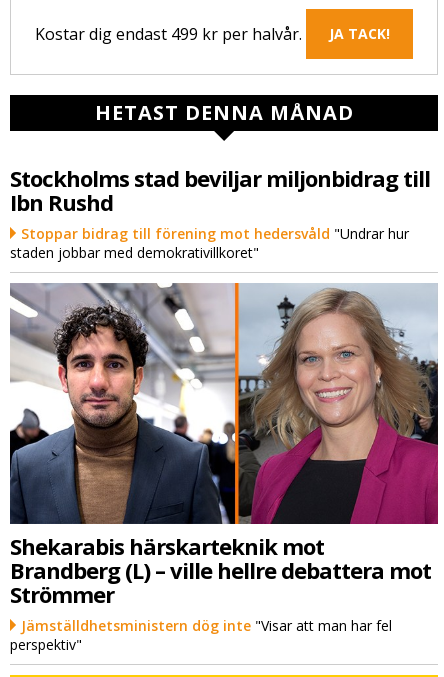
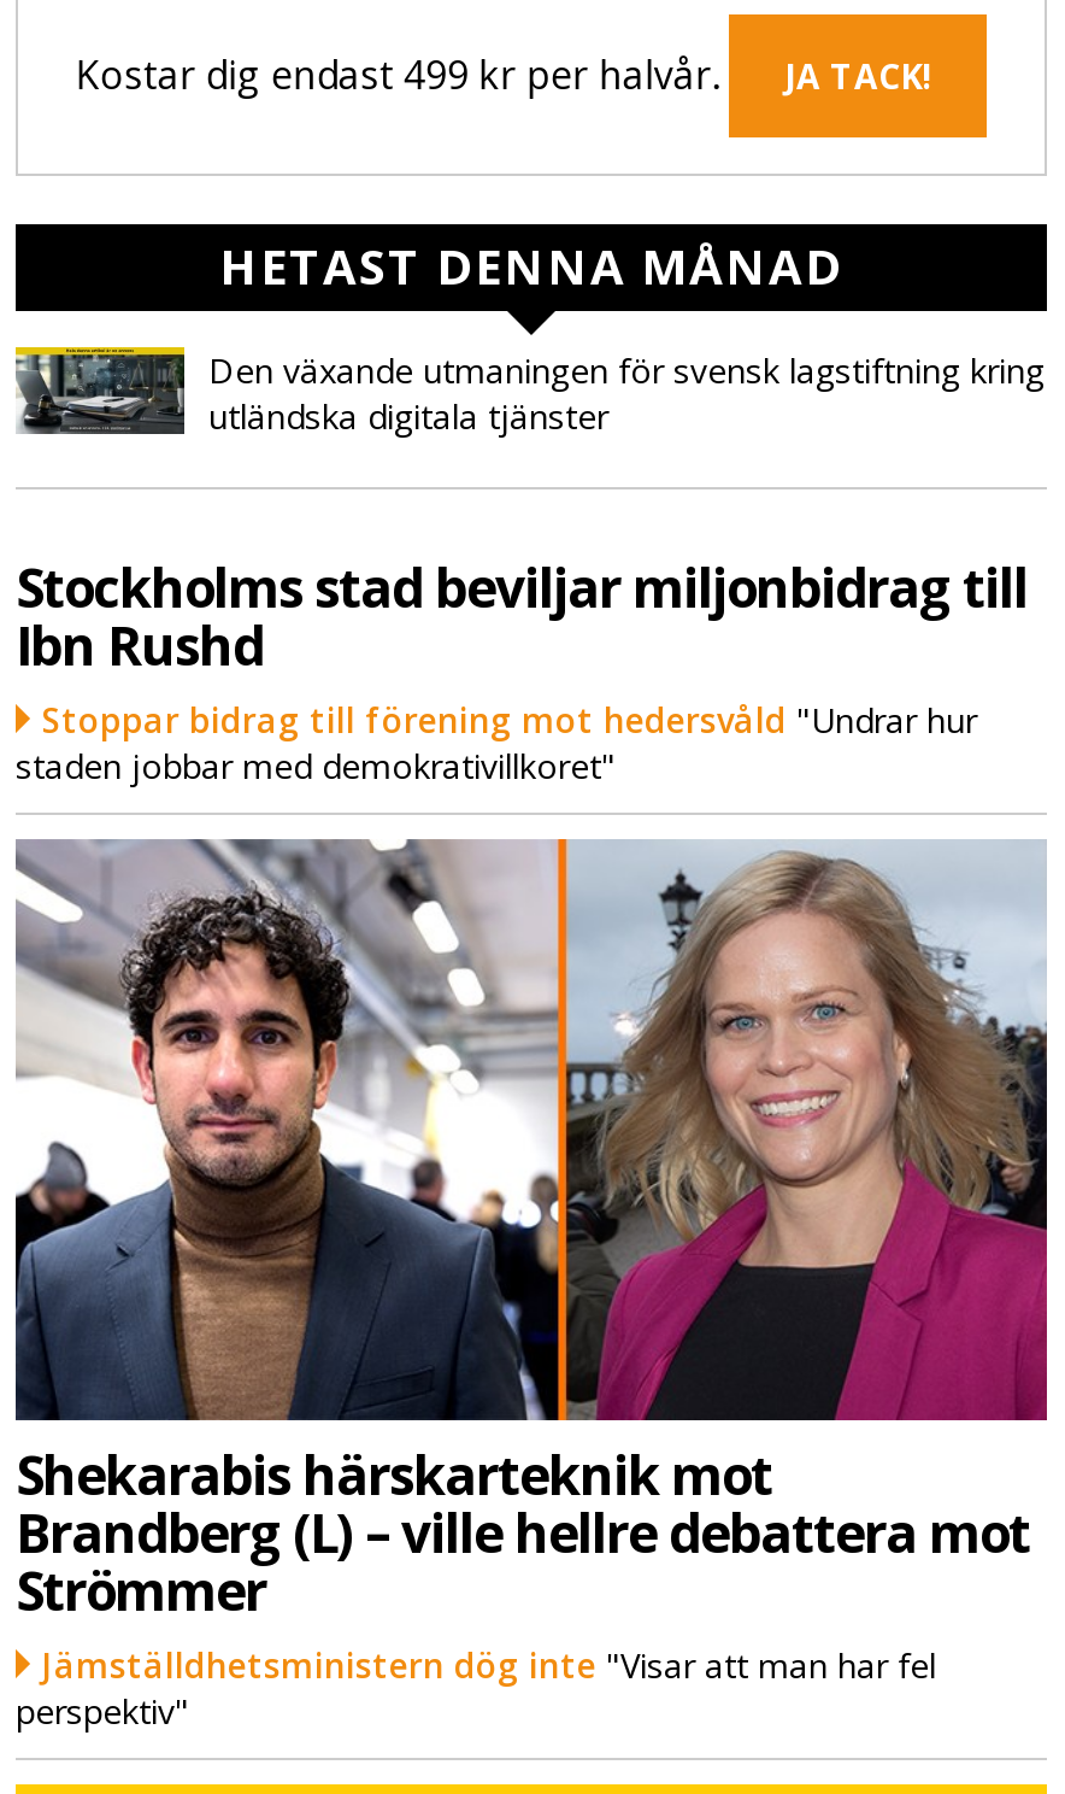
none -> [13,345,1045,439] [image] | Den växande utmaningen för svensk lagstiftning kring | utländska digitala tjänster

